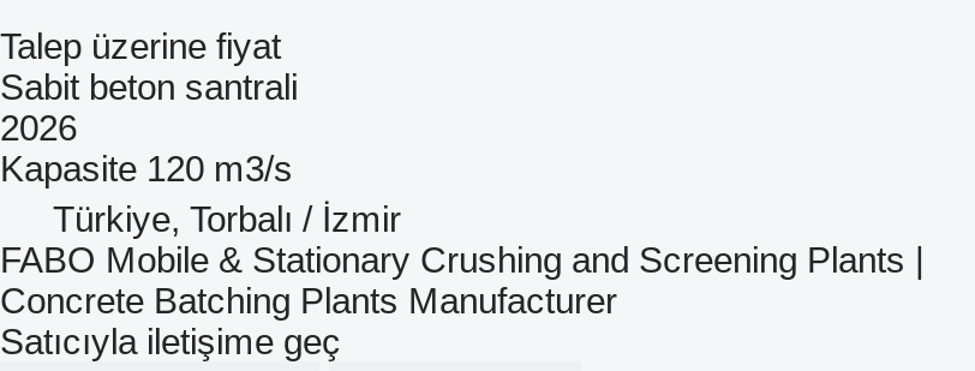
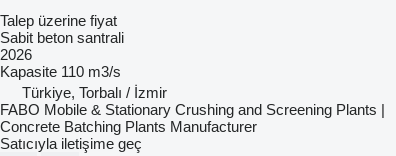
[0,147,293,188] Kapasite 120 m3/s -> [0,63,121,80] Kapasite 110 m3/s

